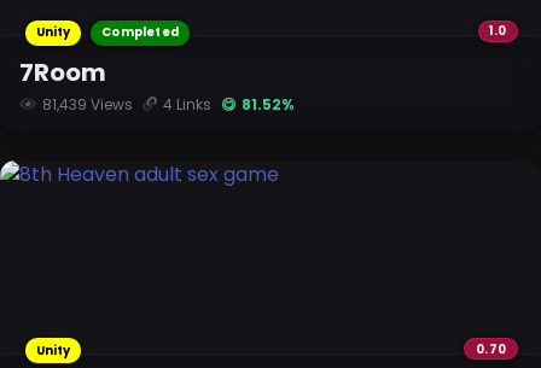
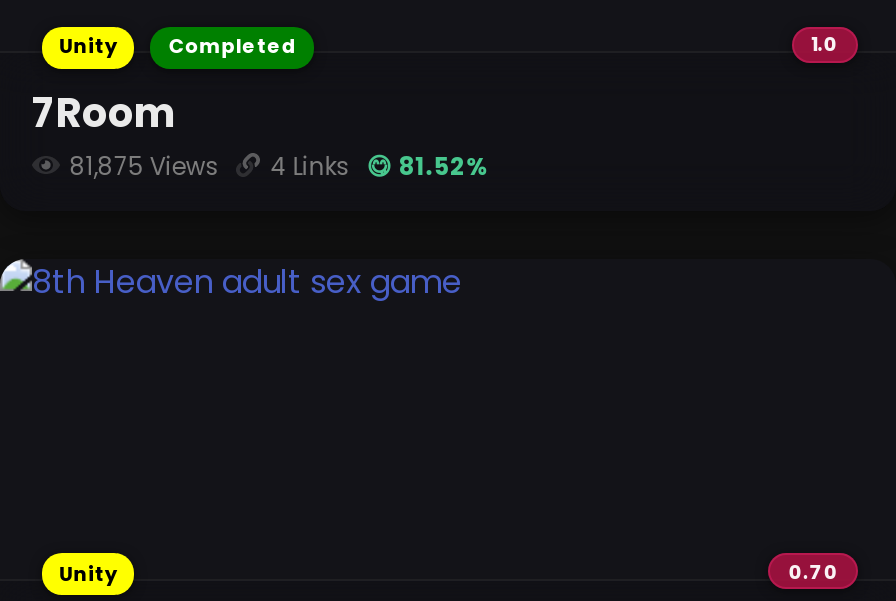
[39,94,133,115] 81,439 Views -> [64,149,220,183] 81,875 Views

